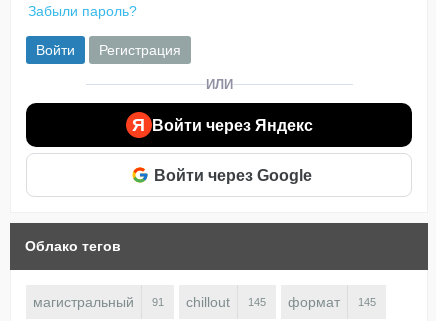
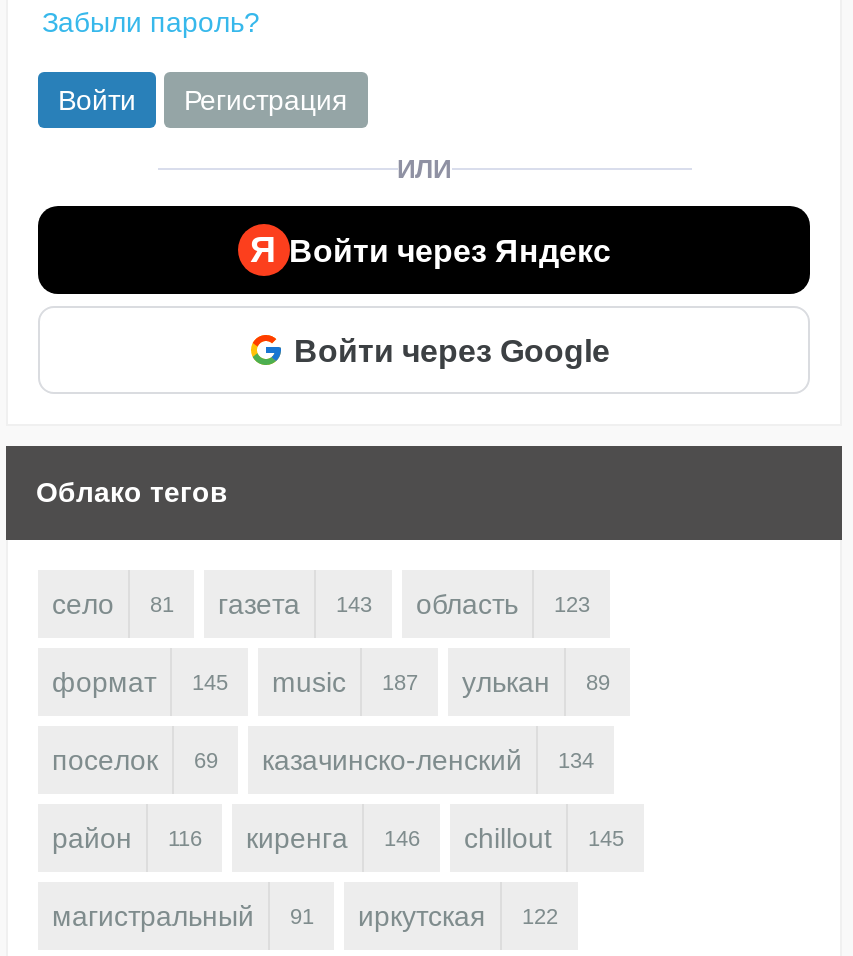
none -> [52,588,624,854] село | 81 | газета | 143 | область | 123 | формат | 145 | music | 187 | улькан | 89 | поселок | 69 | казачинско-ленский | 134 | район | 116 | киренга | 146 | chillout | 145
[186,294,376,310] chillout | 145 | формат | 145 -> [358,900,558,932] иркутская | 122

